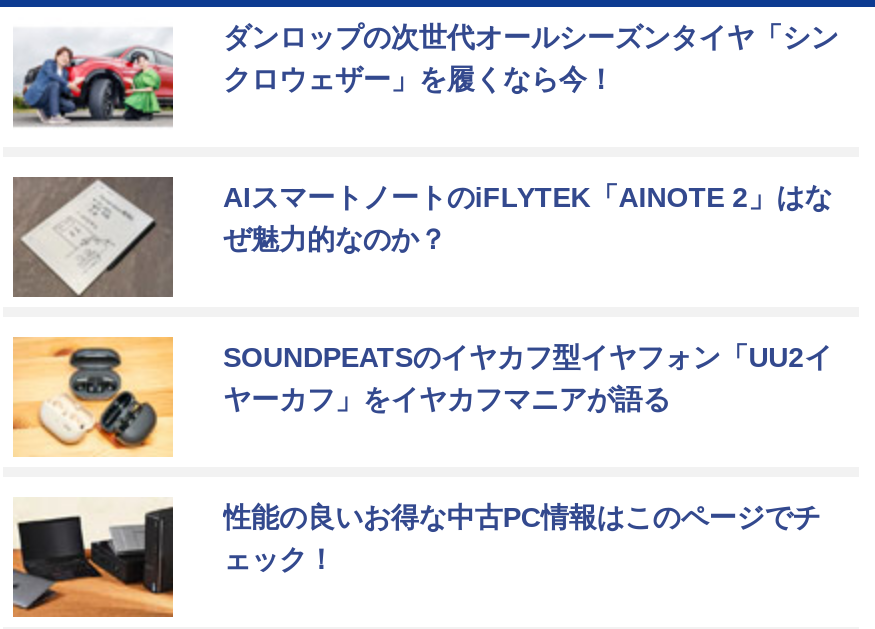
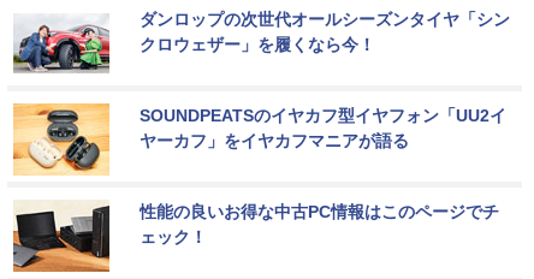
[11,175,832,299] [image] | AIスマートノートのiFLYTEK「AINOTE 2」はな | ぜ魅力的なのか？ -> none

